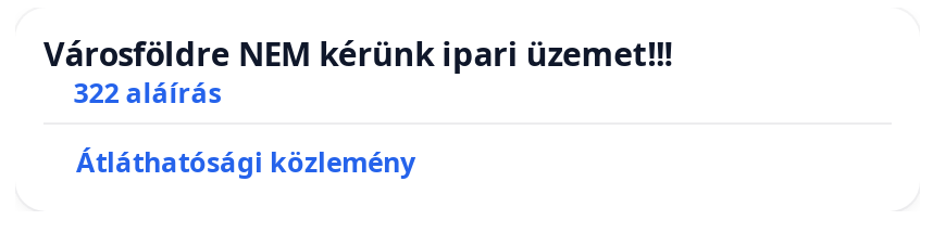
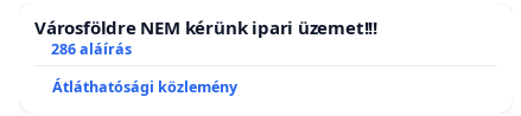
[74,74,221,111] 322 aláírás -> [51,39,131,59] 286 aláírás

